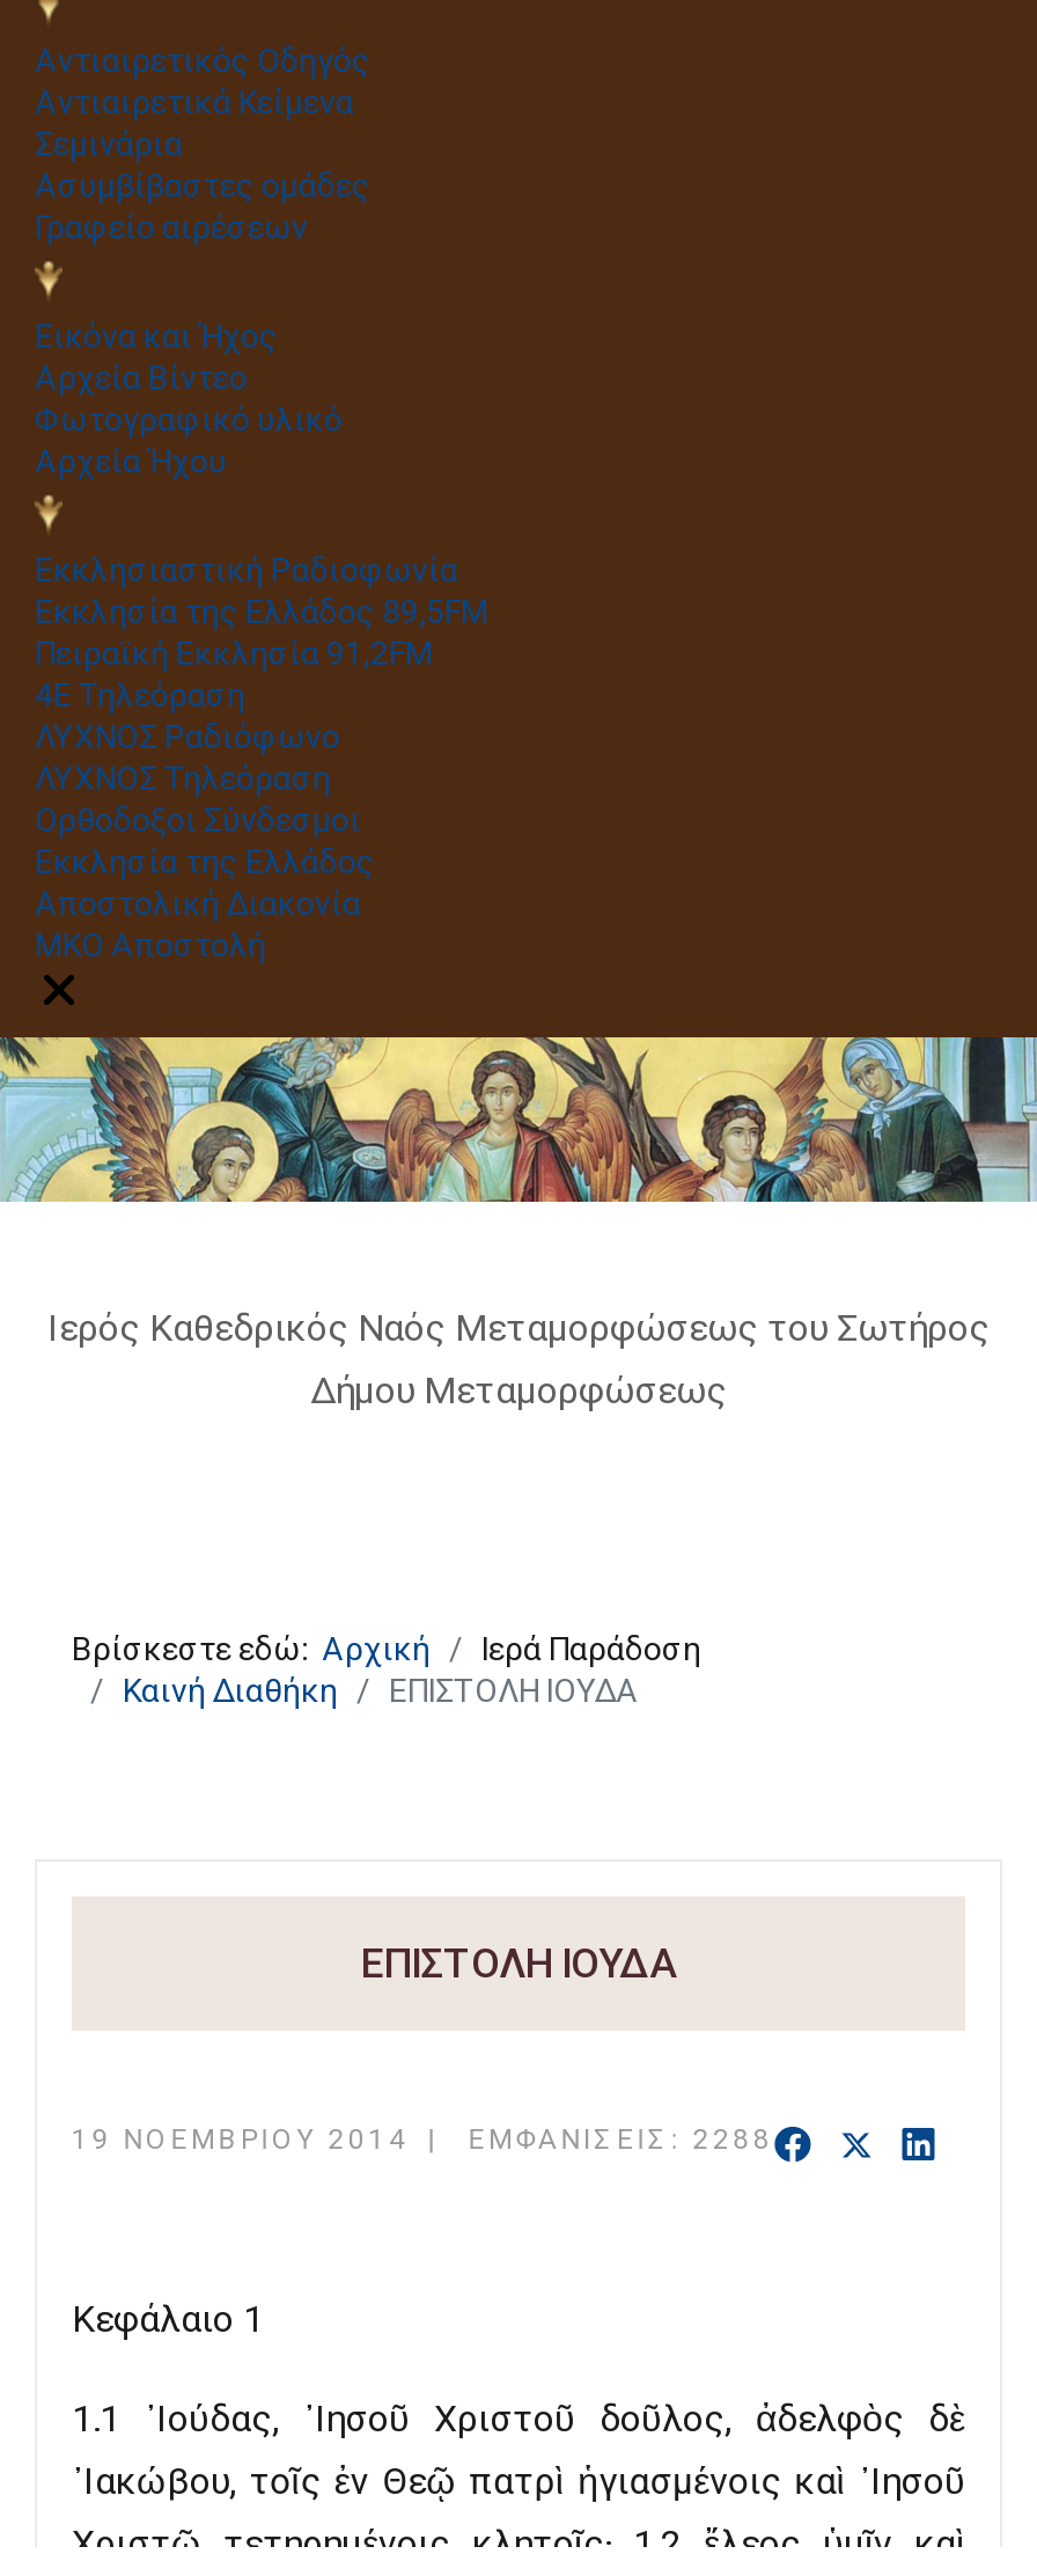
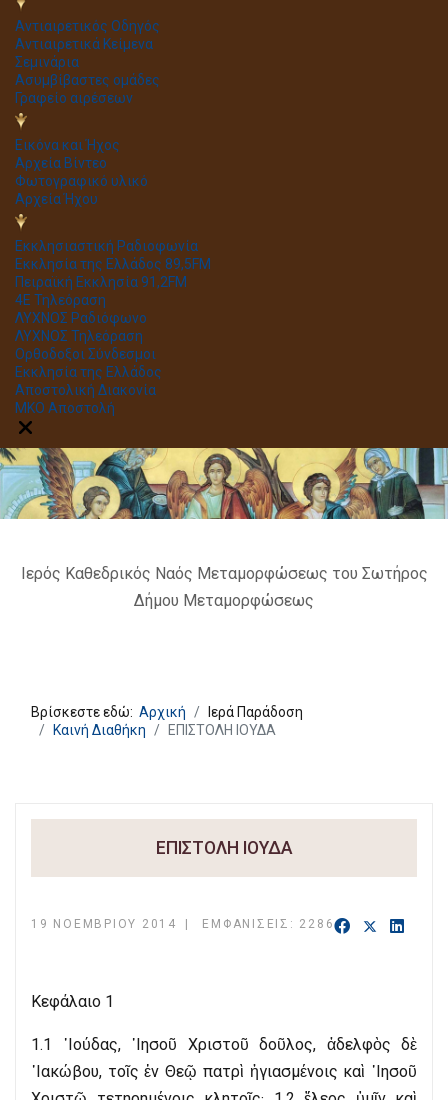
[72,2124,774,2157] 19 ΝΟΕΜΒΡΊΟΥ 2014 ΕΜΦΑΝΊΣΕΙΣ: 2288 -> [31,917,334,931] 19 ΝΟΕΜΒΡΊΟΥ 2014 ΕΜΦΑΝΊΣΕΙΣ: 2286

